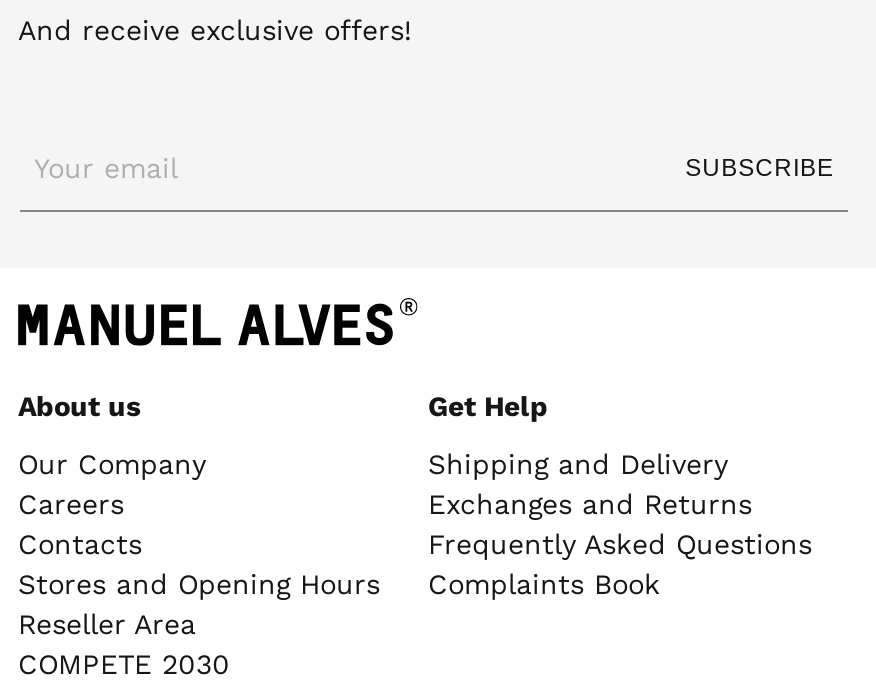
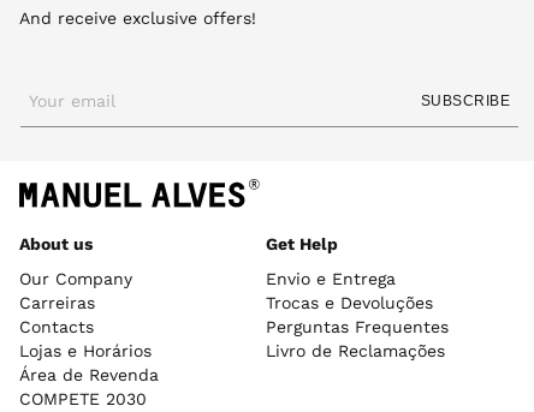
[428,448,812,600] Shipping and Delivery | Exchanges and Returns | Frequently Asked Questions | Complaints Book -> [266,269,449,360] Envio e Entrega | Trocas e Devoluções | Perguntas Frequentes | Livro de Reclamações
[18,488,124,520] Careers -> [19,293,95,312] Carreiras
[18,568,380,640] Stores and Opening Hours | Reseller Area -> [19,341,159,384] Lojas e Horários | Área de Revenda

